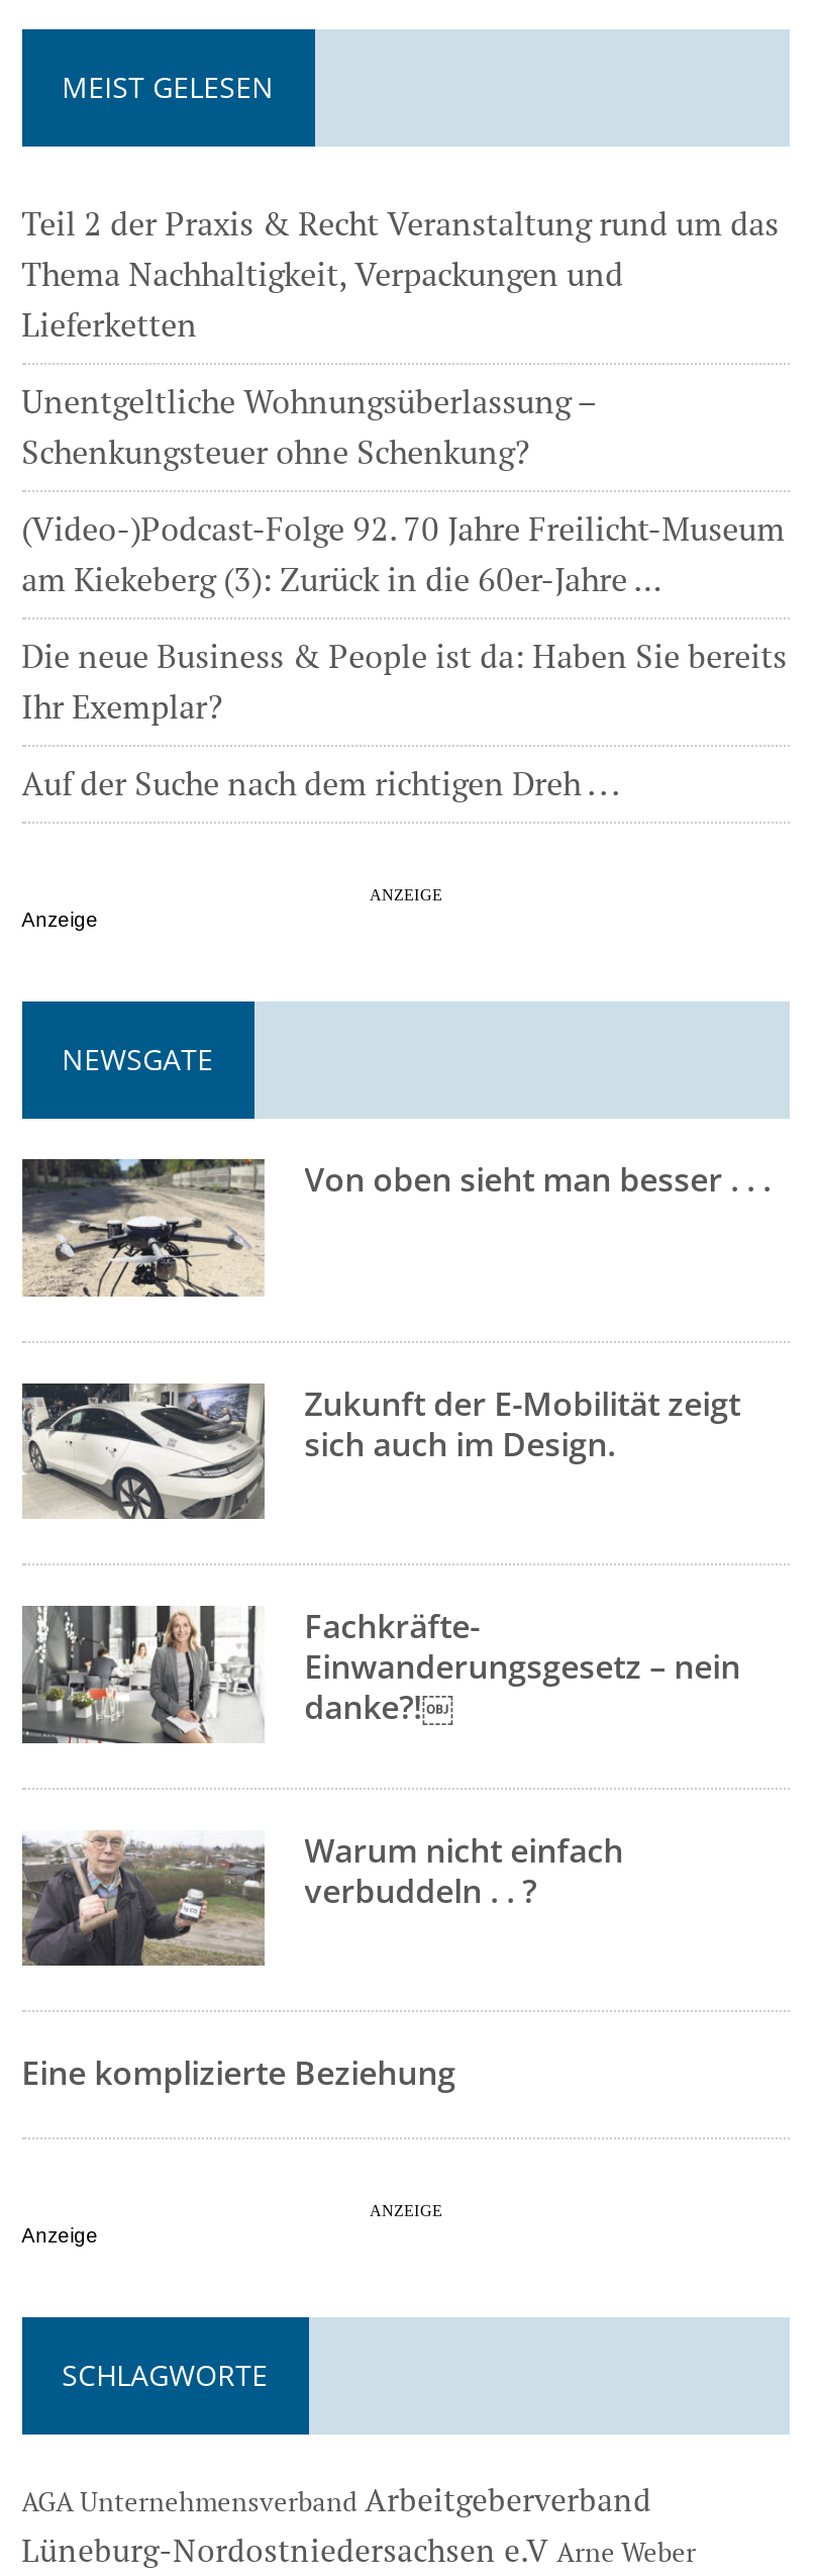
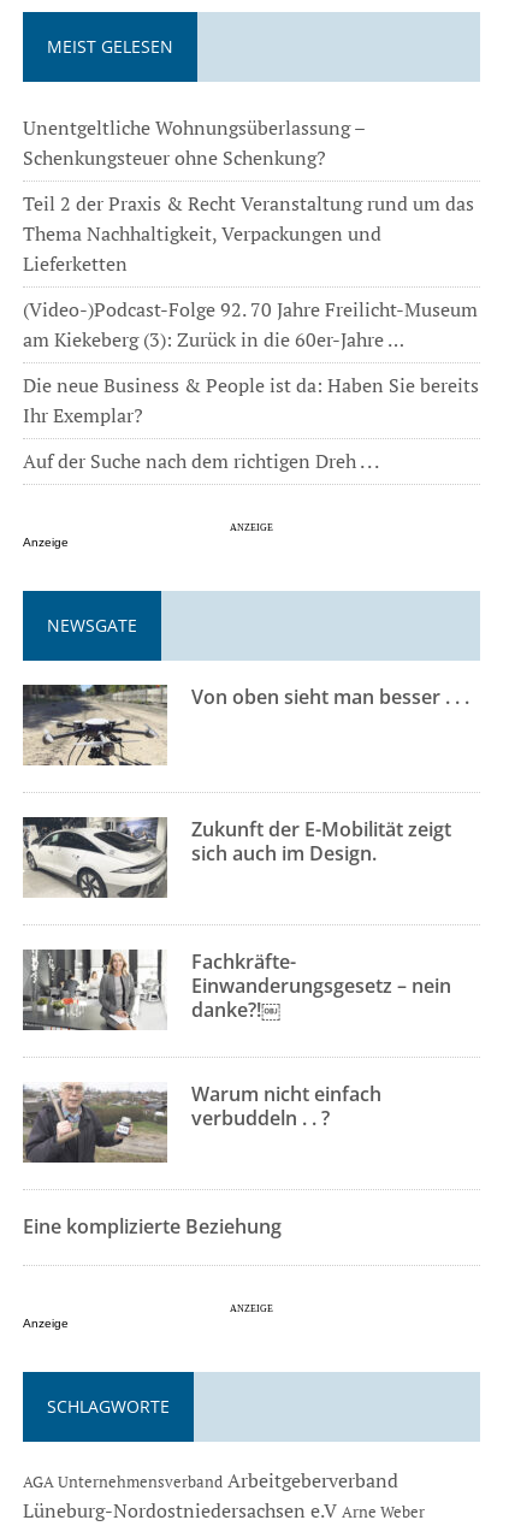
moved [21,202,779,348] -> [22,190,474,277]: Teil 2 der Praxis & Recht Veranstaltung rund um das | Thema Nachhaltigkeit, Verpackungen und | Lieferketten
moved [21,380,595,475] -> [22,114,364,171]: Unentgeltliche Wohnungsüberlassung – | Schenkungsteuer ohne Schenkung?

